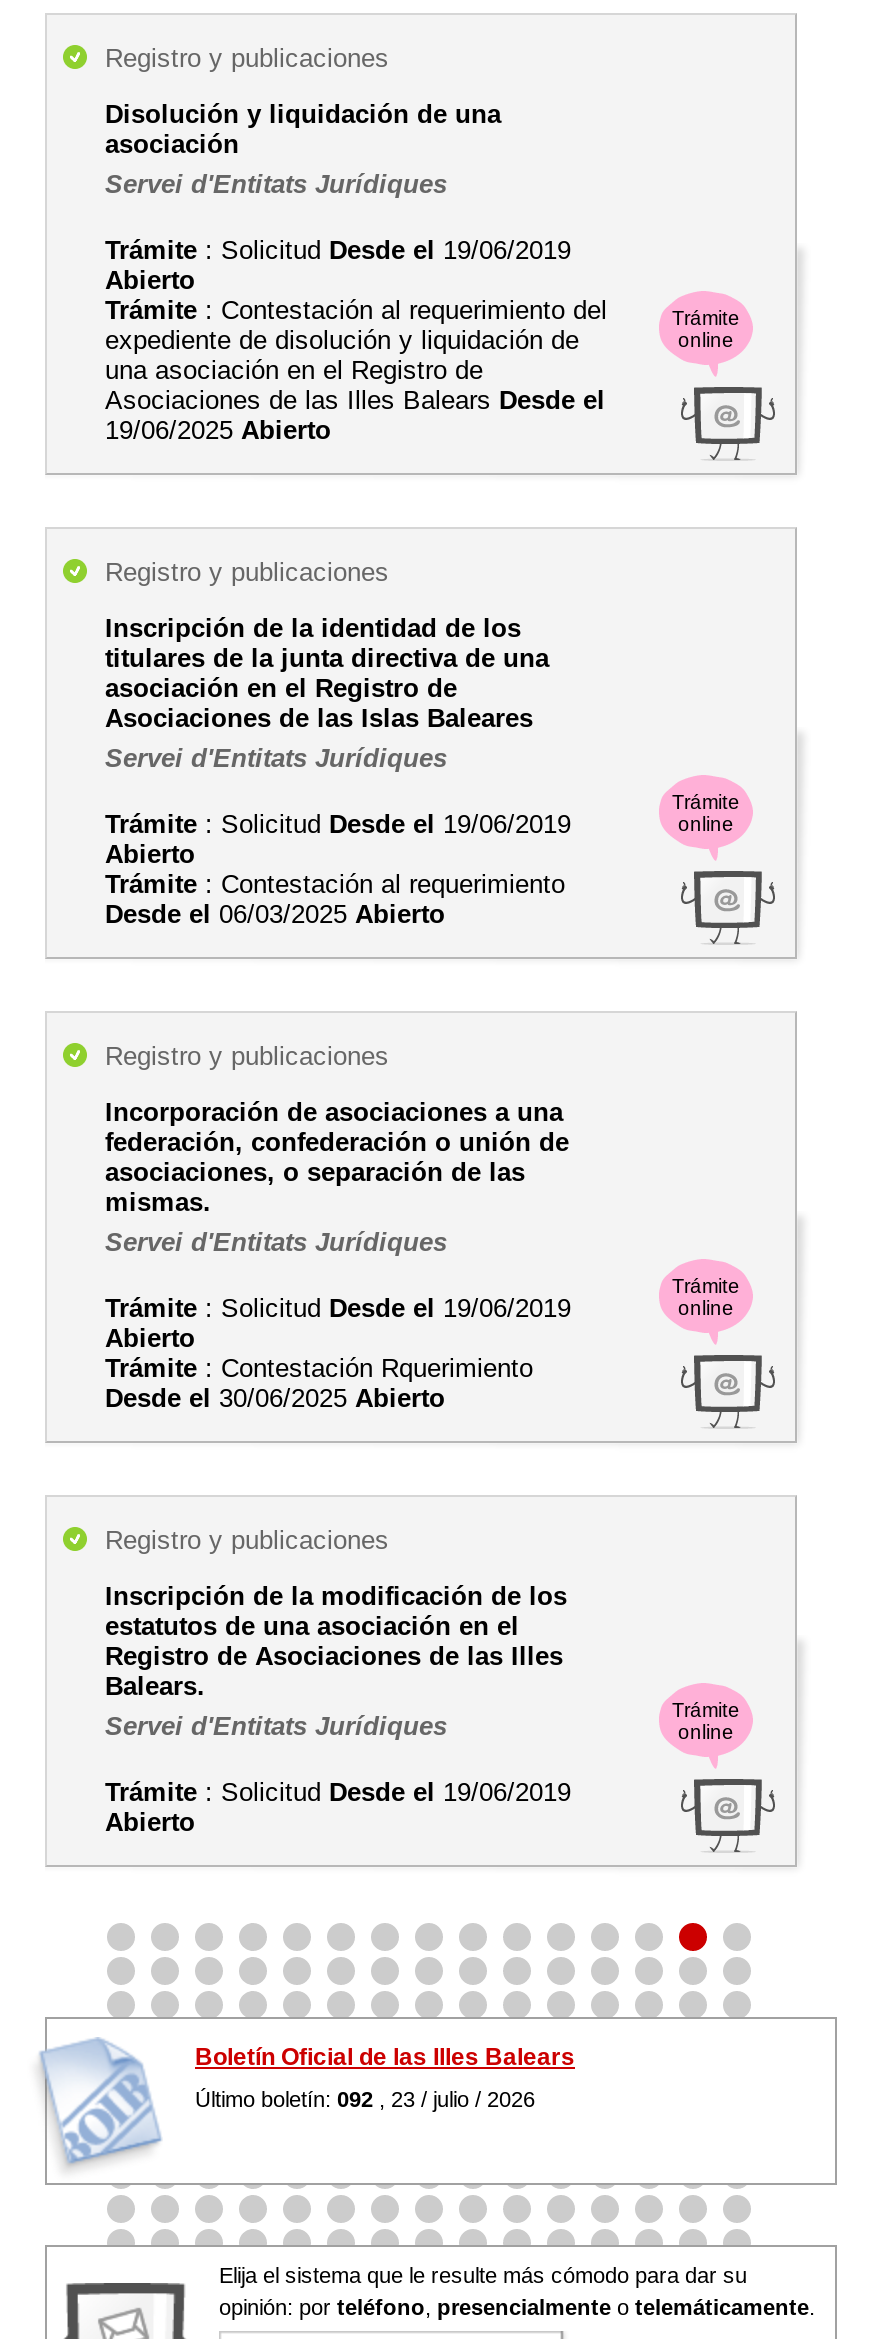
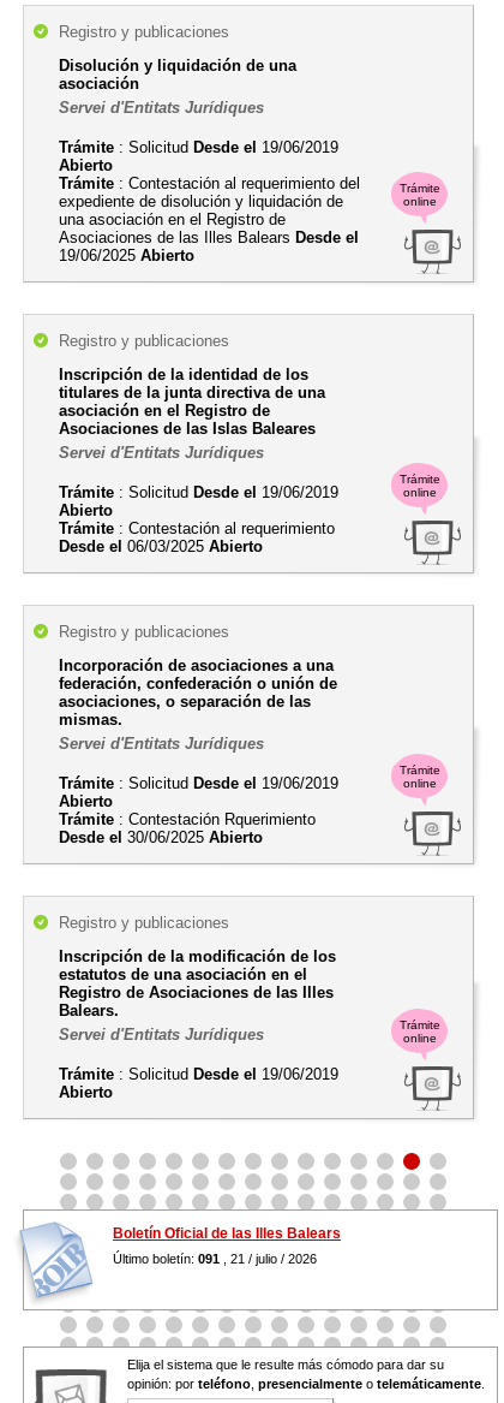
[195,2087,535,2111] Último boletín: 092, 23 / julio / 2026 -> [113,1252,317,1266] Último boletín: 091, 21 / julio / 2026

